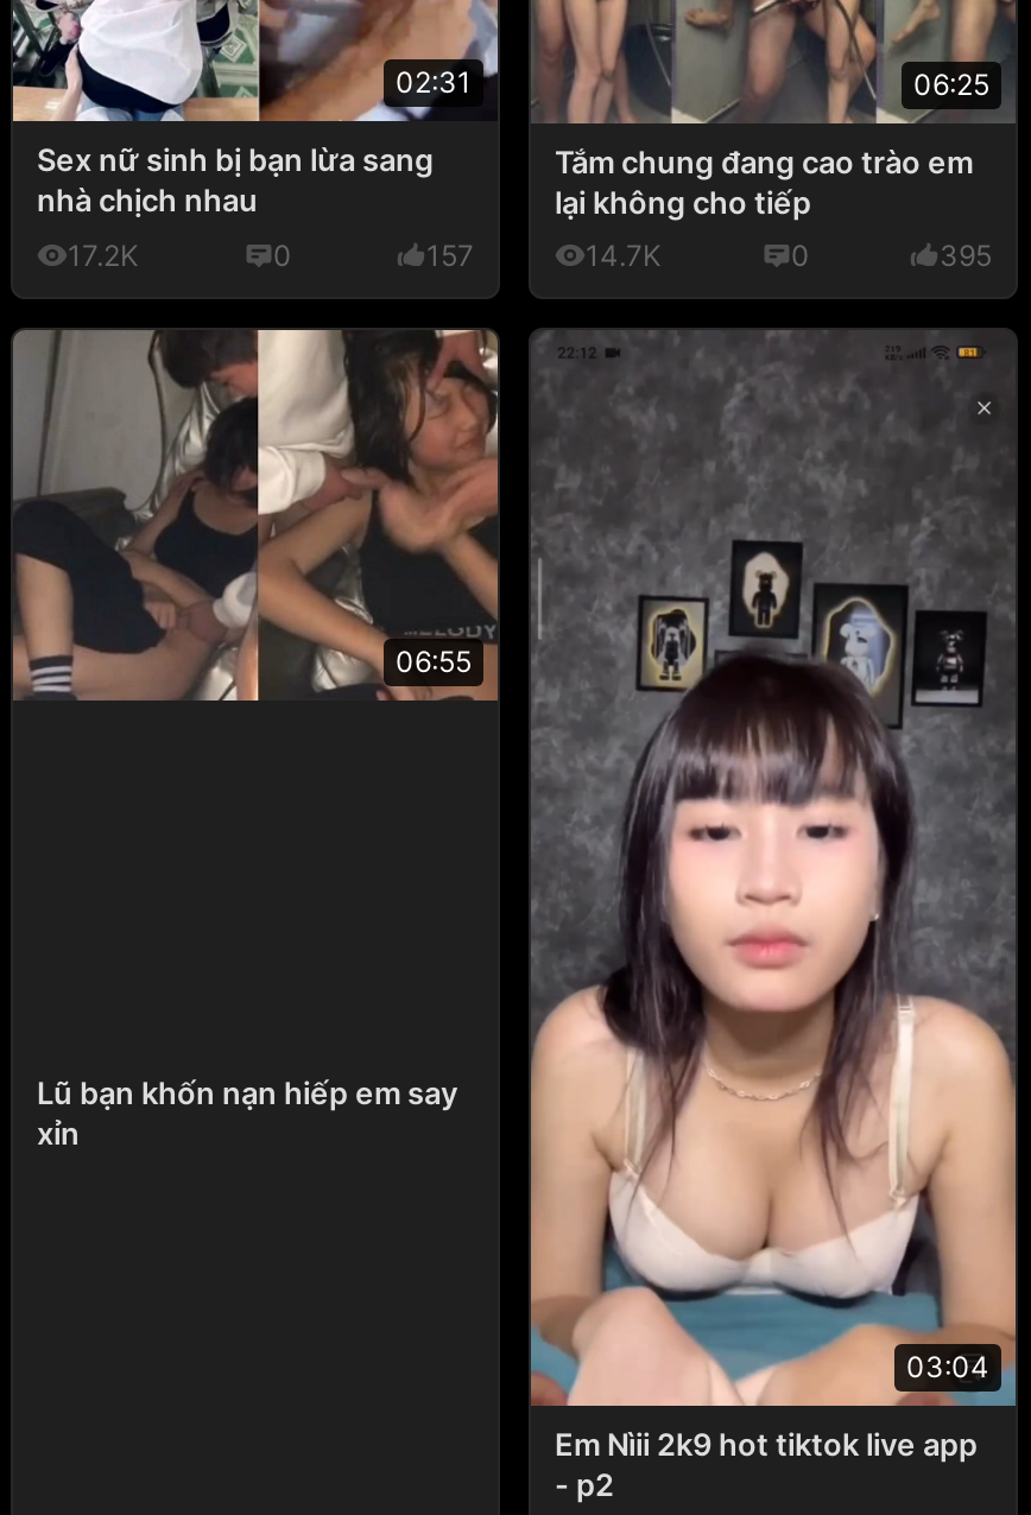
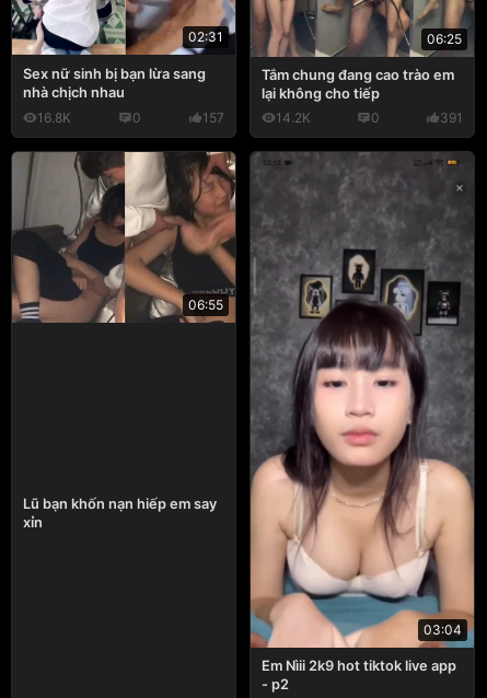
[68,238,139,274] 17.2K -> [37,110,71,126] 16.8K
[586,238,662,274] 14.7K -> [276,110,311,126] 14.2K
[940,238,992,274] 395 -> [440,110,463,126] 391

